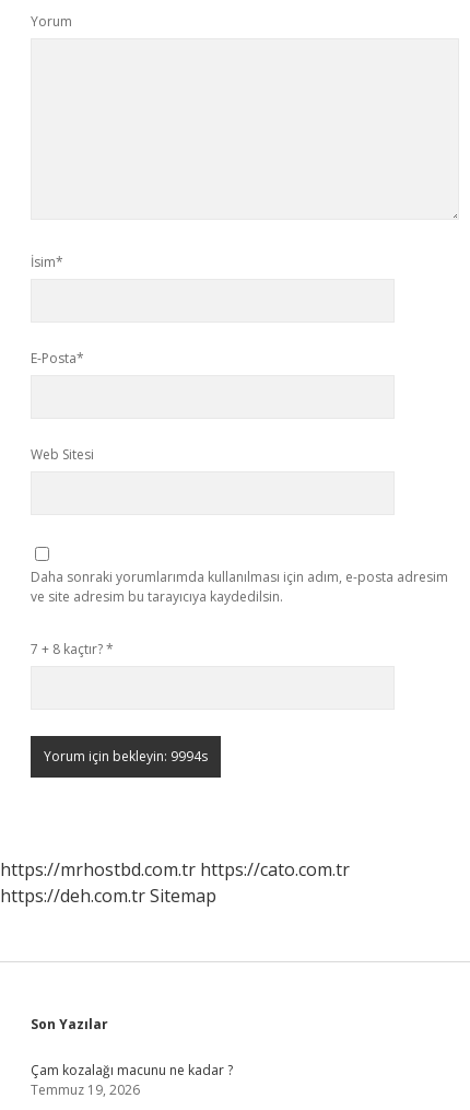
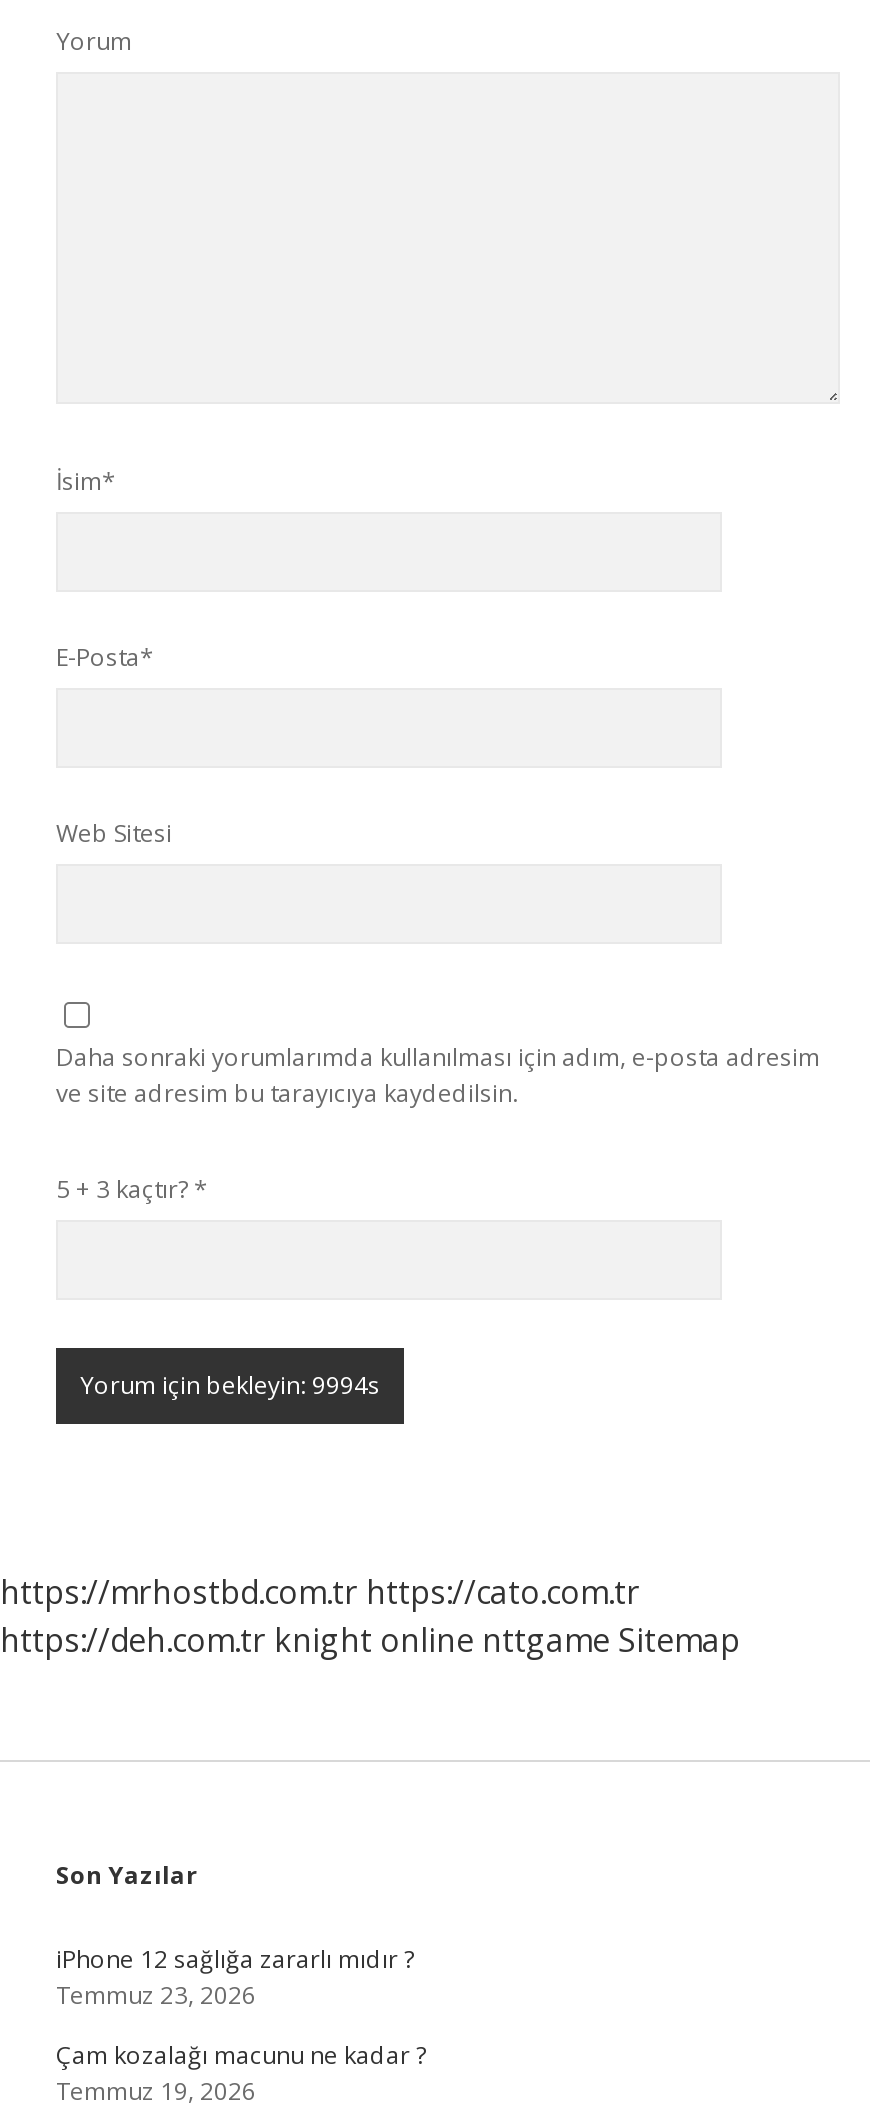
[31,640,114,658] 7 + 8 kaçtır? * -> [56,1172,208,1206] 5 + 3 kaçtır? *
[0,884,216,908] https://deh.com.tr Sitemap -> [0,1618,740,1662] https://deh.com.tr knight online nttgame Sitemap
none -> [56,1942,414,2012] iPhone 12 sağlığa zararlı mıdır ? | Temmuz 23, 2026

